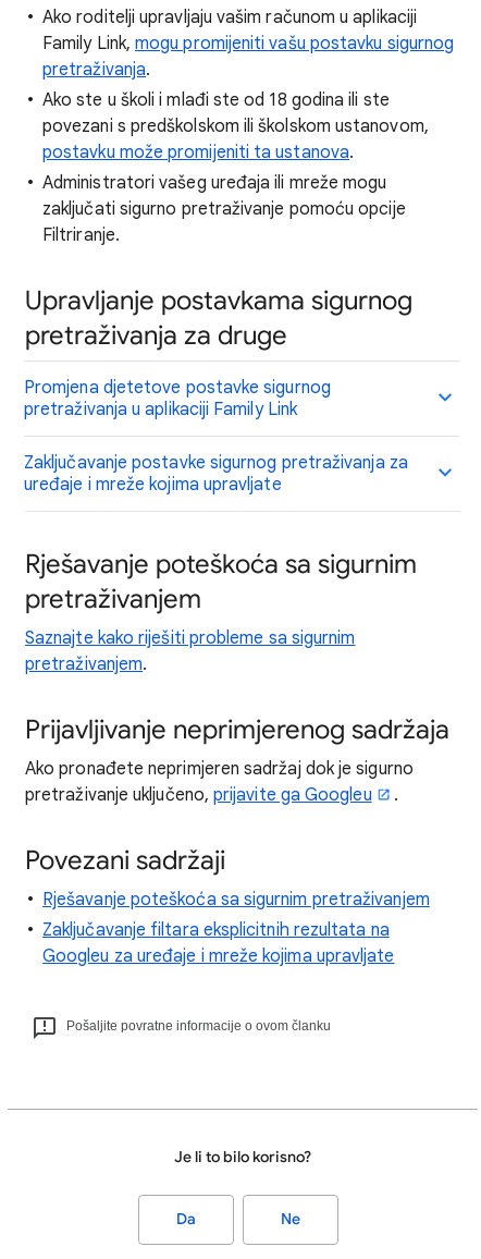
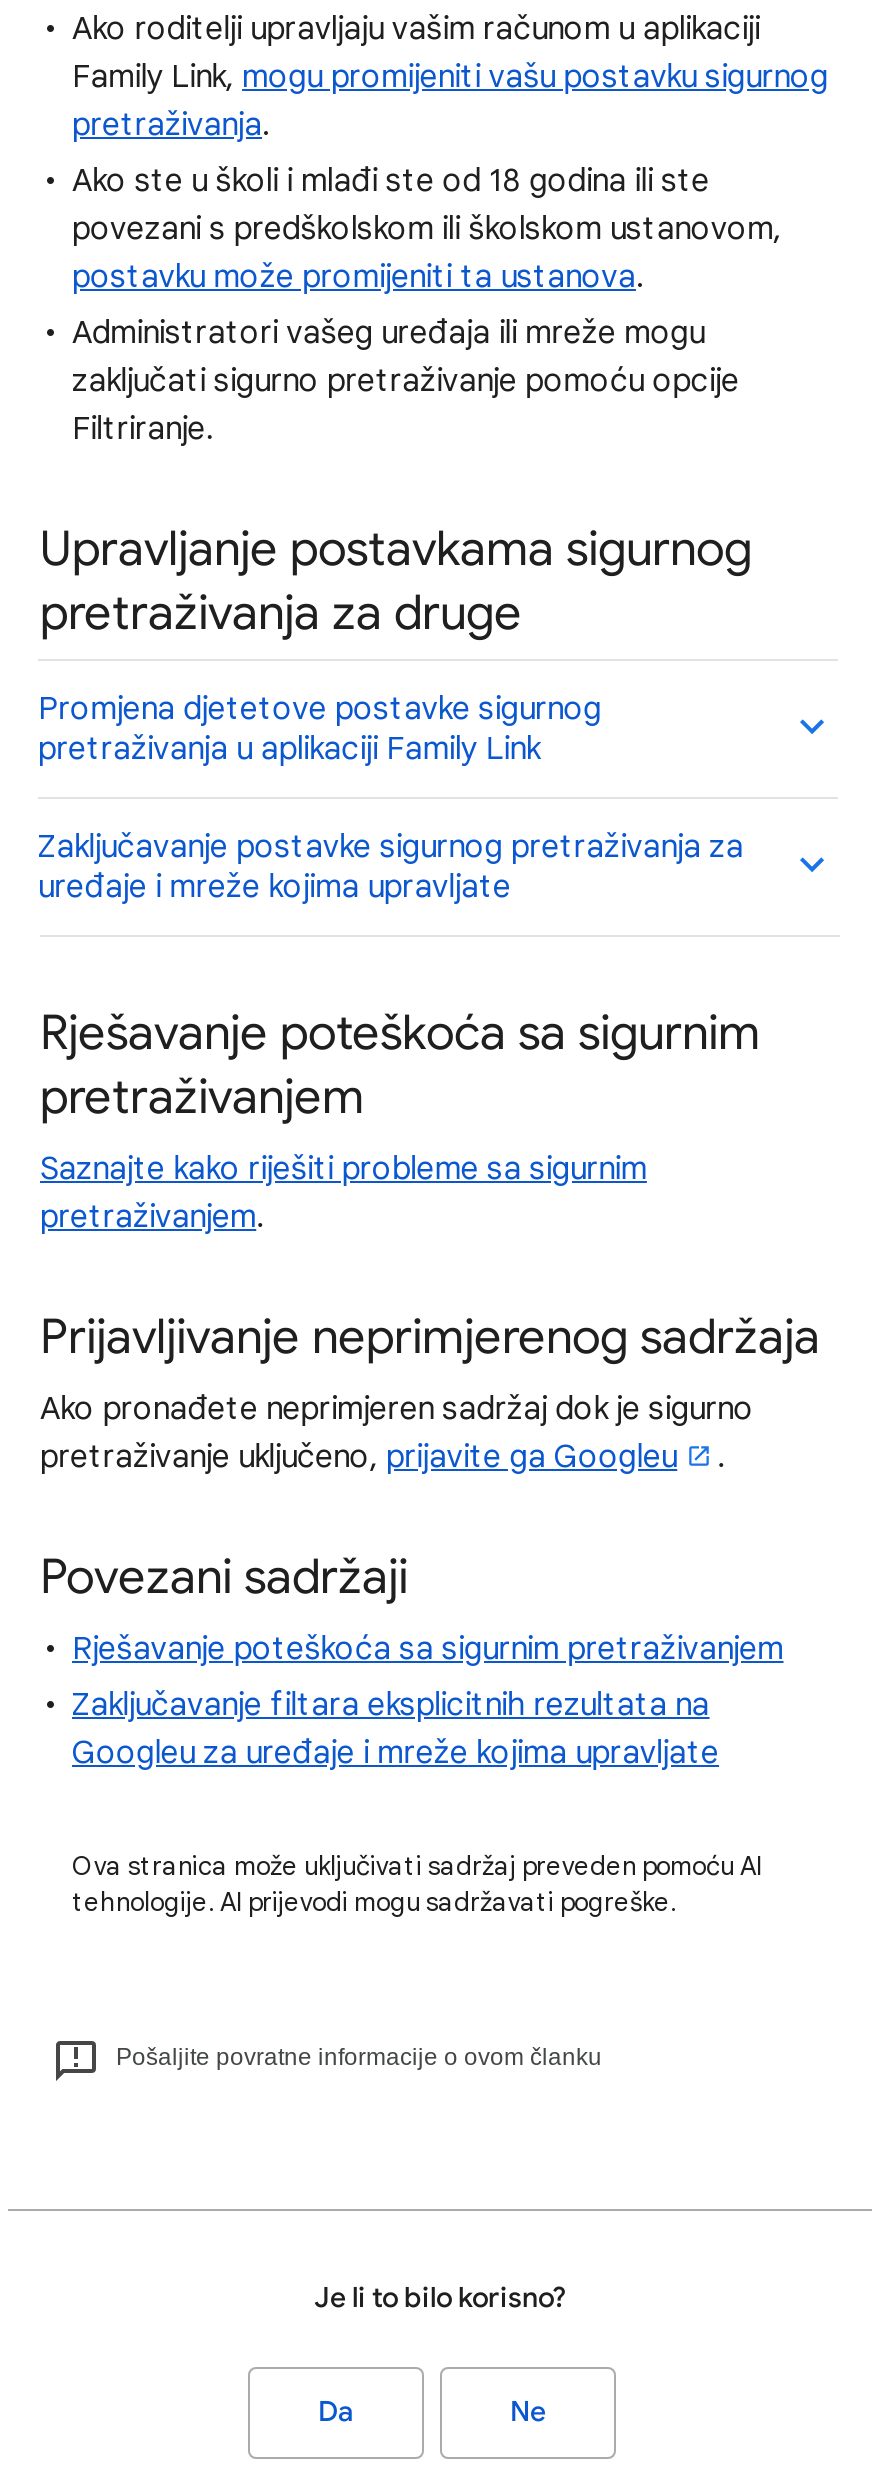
none -> [72,1849,762,1919] Ova stranica može uključivati sadržaj preveden pomoću AI | tehnologije. AI prijevodi mogu sadržavati pogreške.

